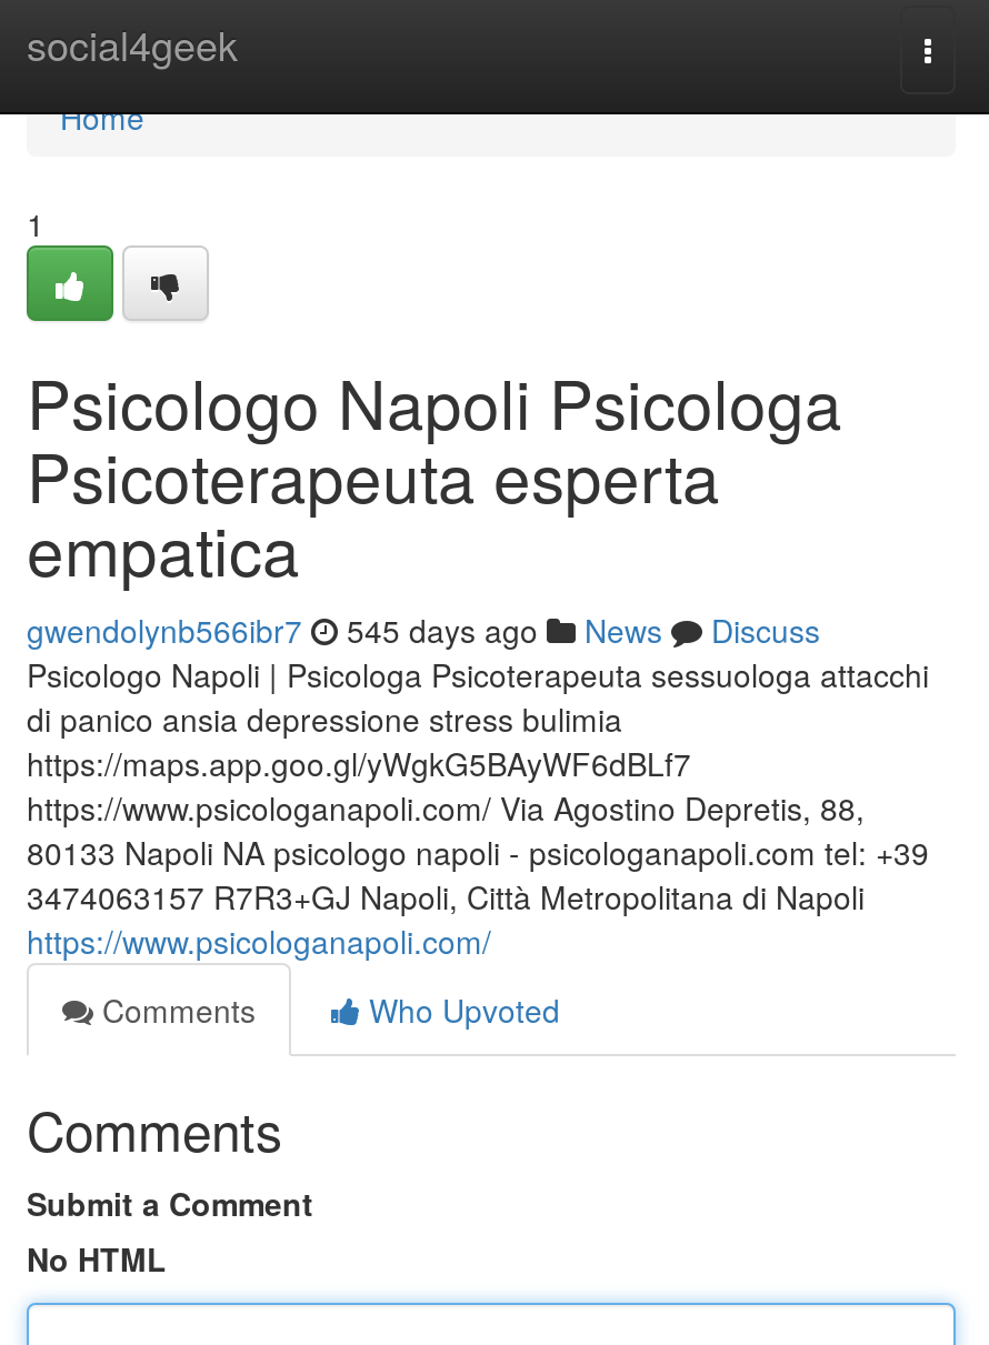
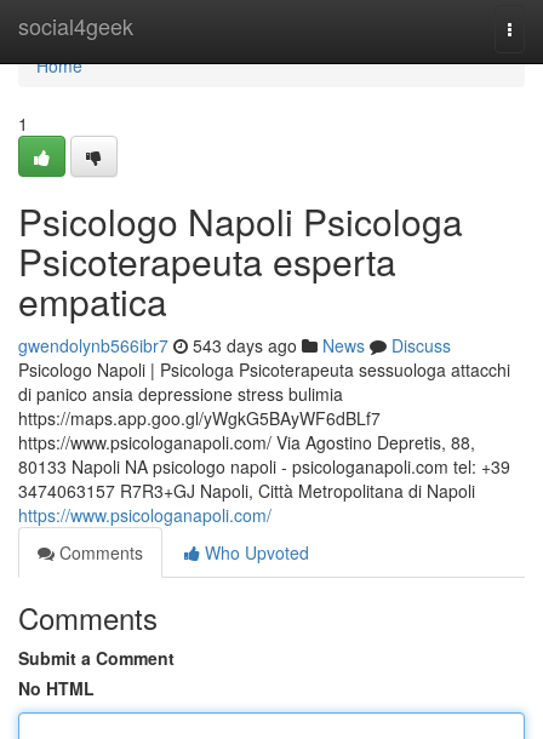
[27,608,820,652] gwendolynb566ibr7 545 days ago News Discuss -> [18,333,451,357] gwendolynb566ibr7 543 days ago News Discuss

